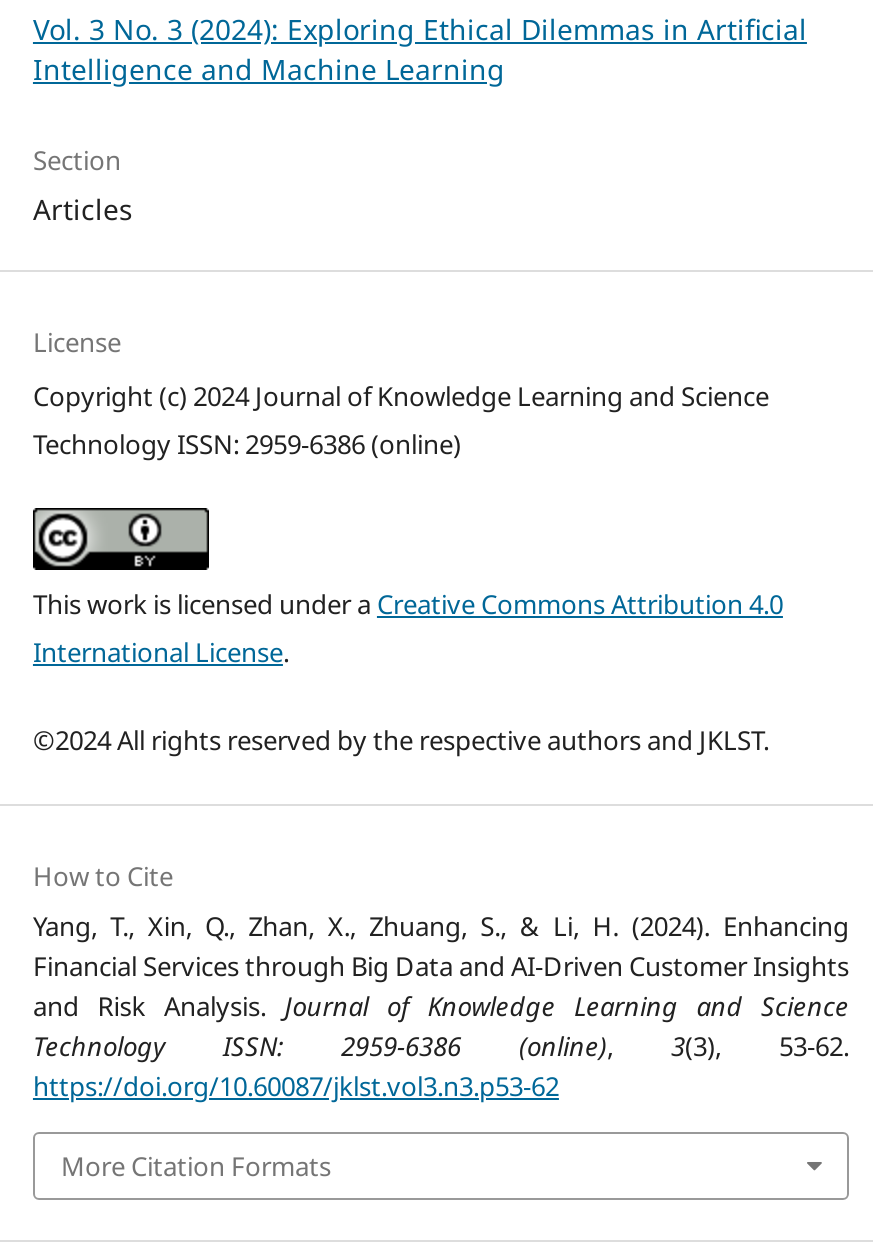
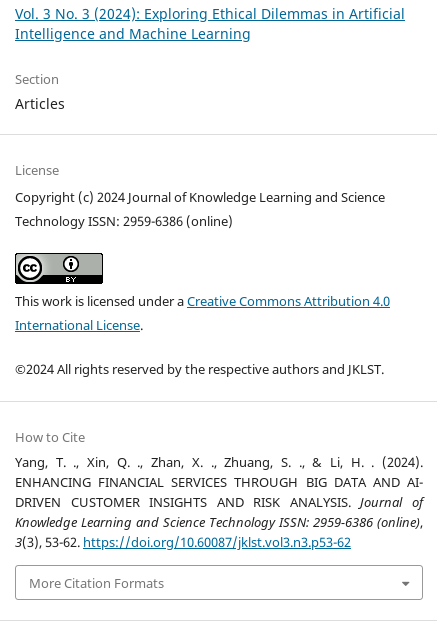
[33,907,849,1103] Yang, T., Xin, Q., Zhan, X., Zhuang, S., & Li, H. (2024). Enhancing | Financial Services through Big Data and AI-Driven Customer Insights | and Risk Analysis. Journal of Knowledge Learning and Science | Technology ISSN: 2959-6386 (online), 3(3), 53-62. | https://doi.org/10.60087/jklst.vol3.n3.p53-62 -> [15,453,423,551] Yang, T. ., Xin, Q. ., Zhan, X. ., Zhuang, S. ., & Li, H. . (2024). | ENHANCING FINANCIAL SERVICES THROUGH BIG DATA AND AI- | DRIVEN CUSTOMER INSIGHTS AND RISK ANALYSIS. Journal of | Knowledge Learning and Science Technology ISSN: 2959-6386 (online), | 3(3), 53-62. https://doi.org/10.60087/jklst.vol3.n3.p53-62

